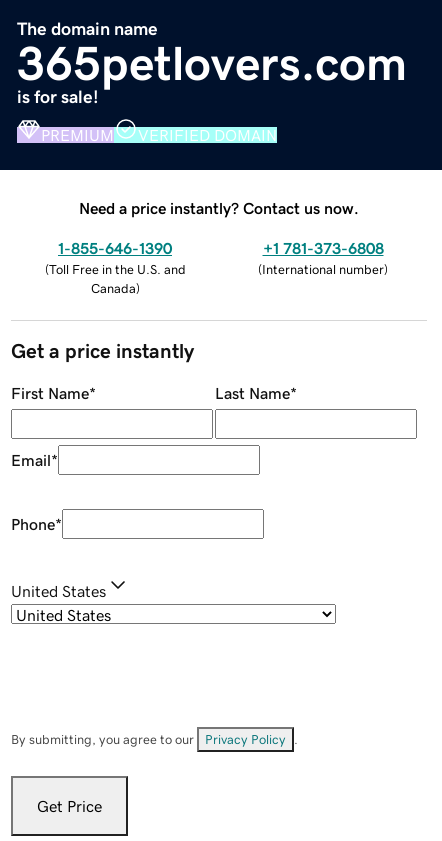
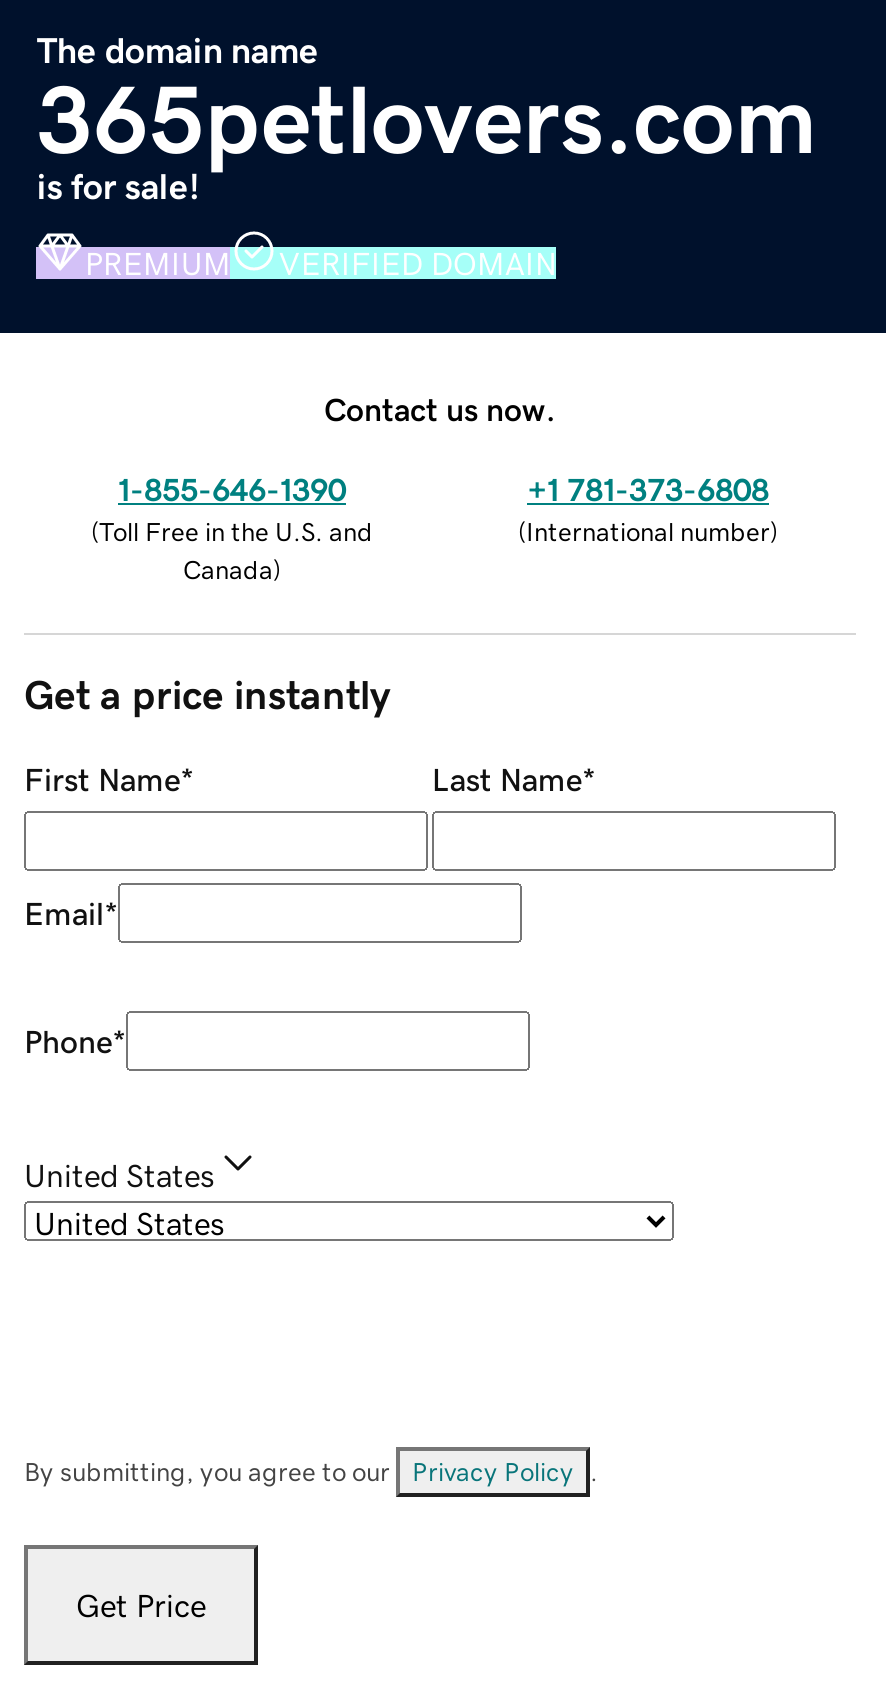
[79,200,359,216] Need a price instantly? Contact us now. -> [324,392,556,424] Contact us now.

